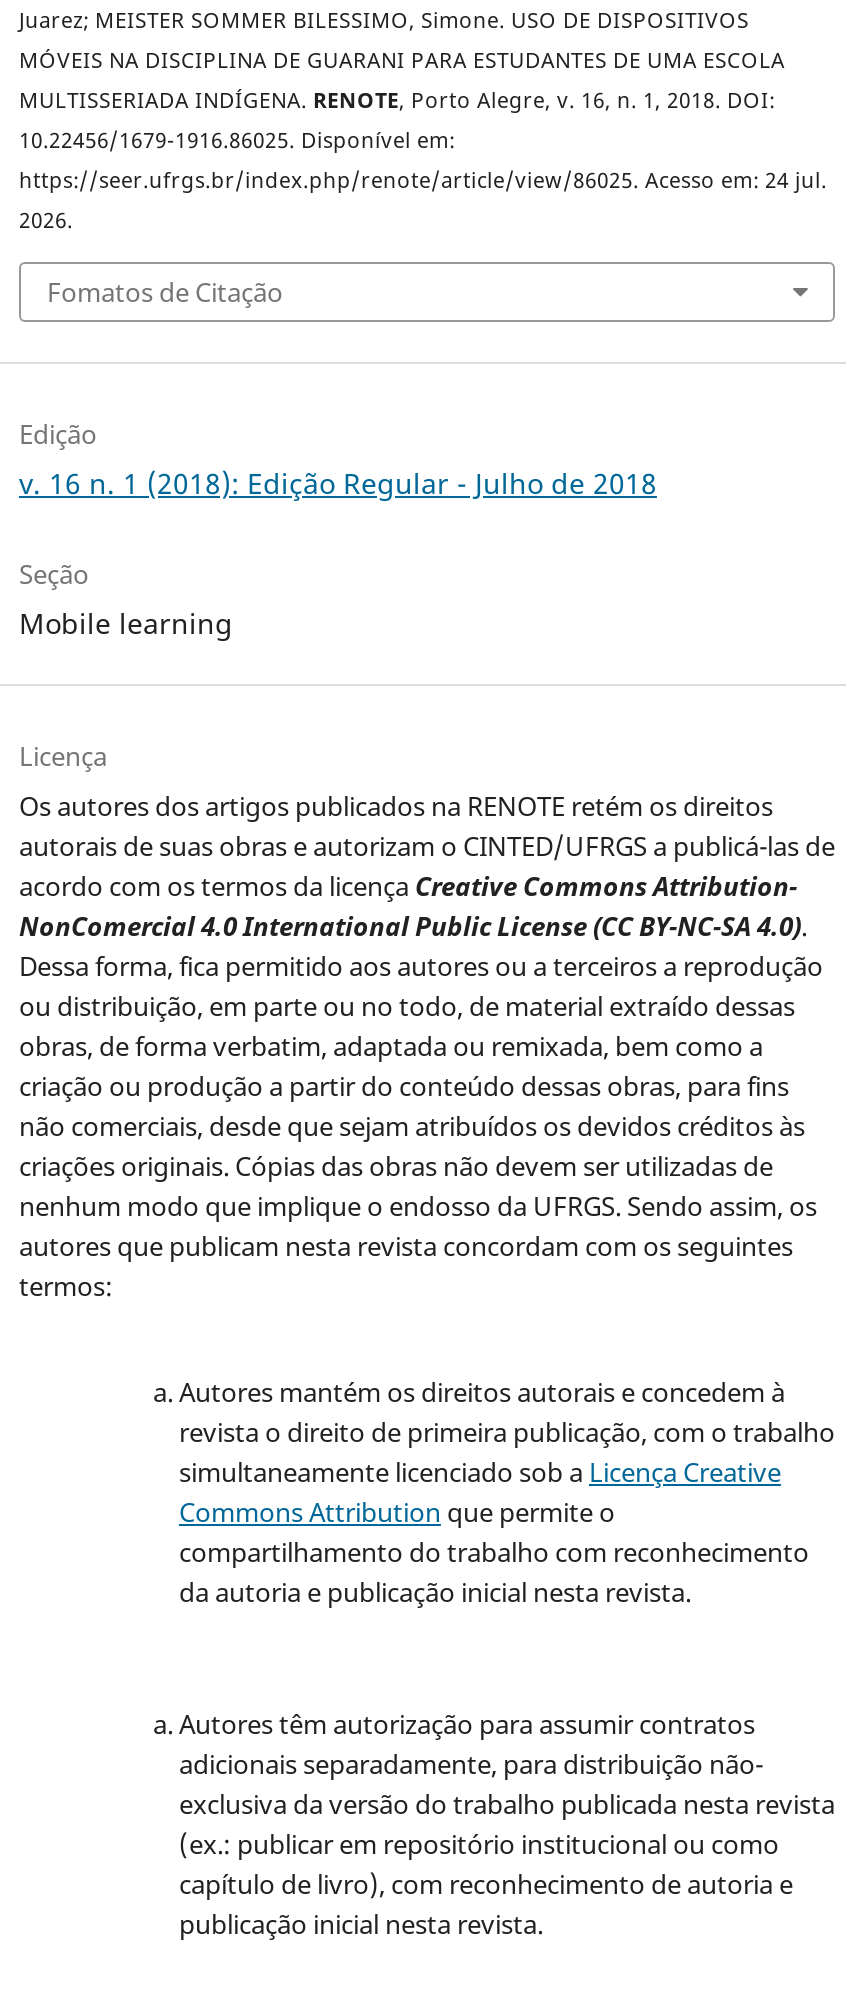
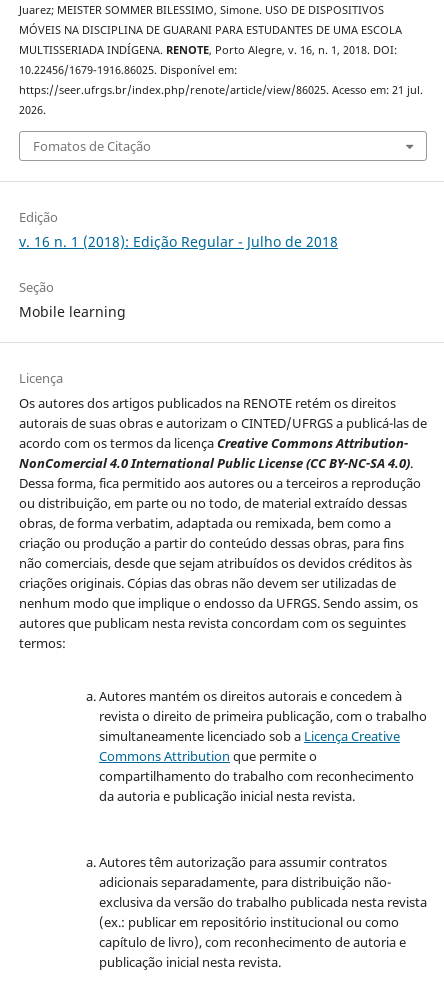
[19,166,827,194] https://seer.ufrgs.br/index.php/renote/article/view/86025. Acesso em: 24 jul. -> [19,83,423,97] https://seer.ufrgs.br/index.php/renote/article/view/86025. Acesso em: 21 jul.

